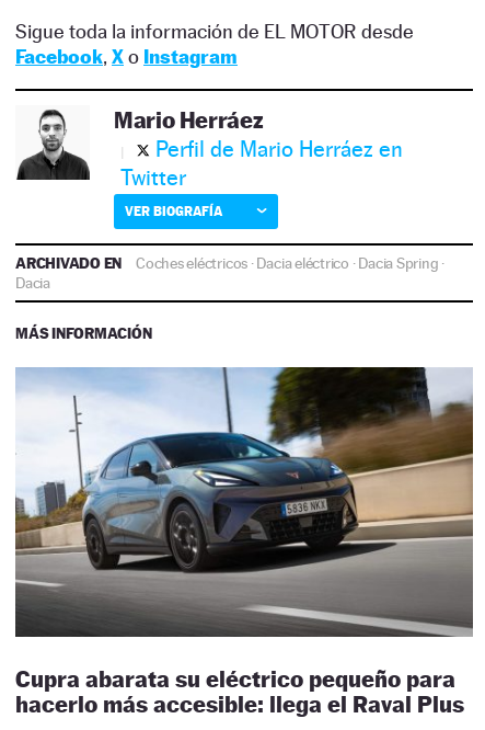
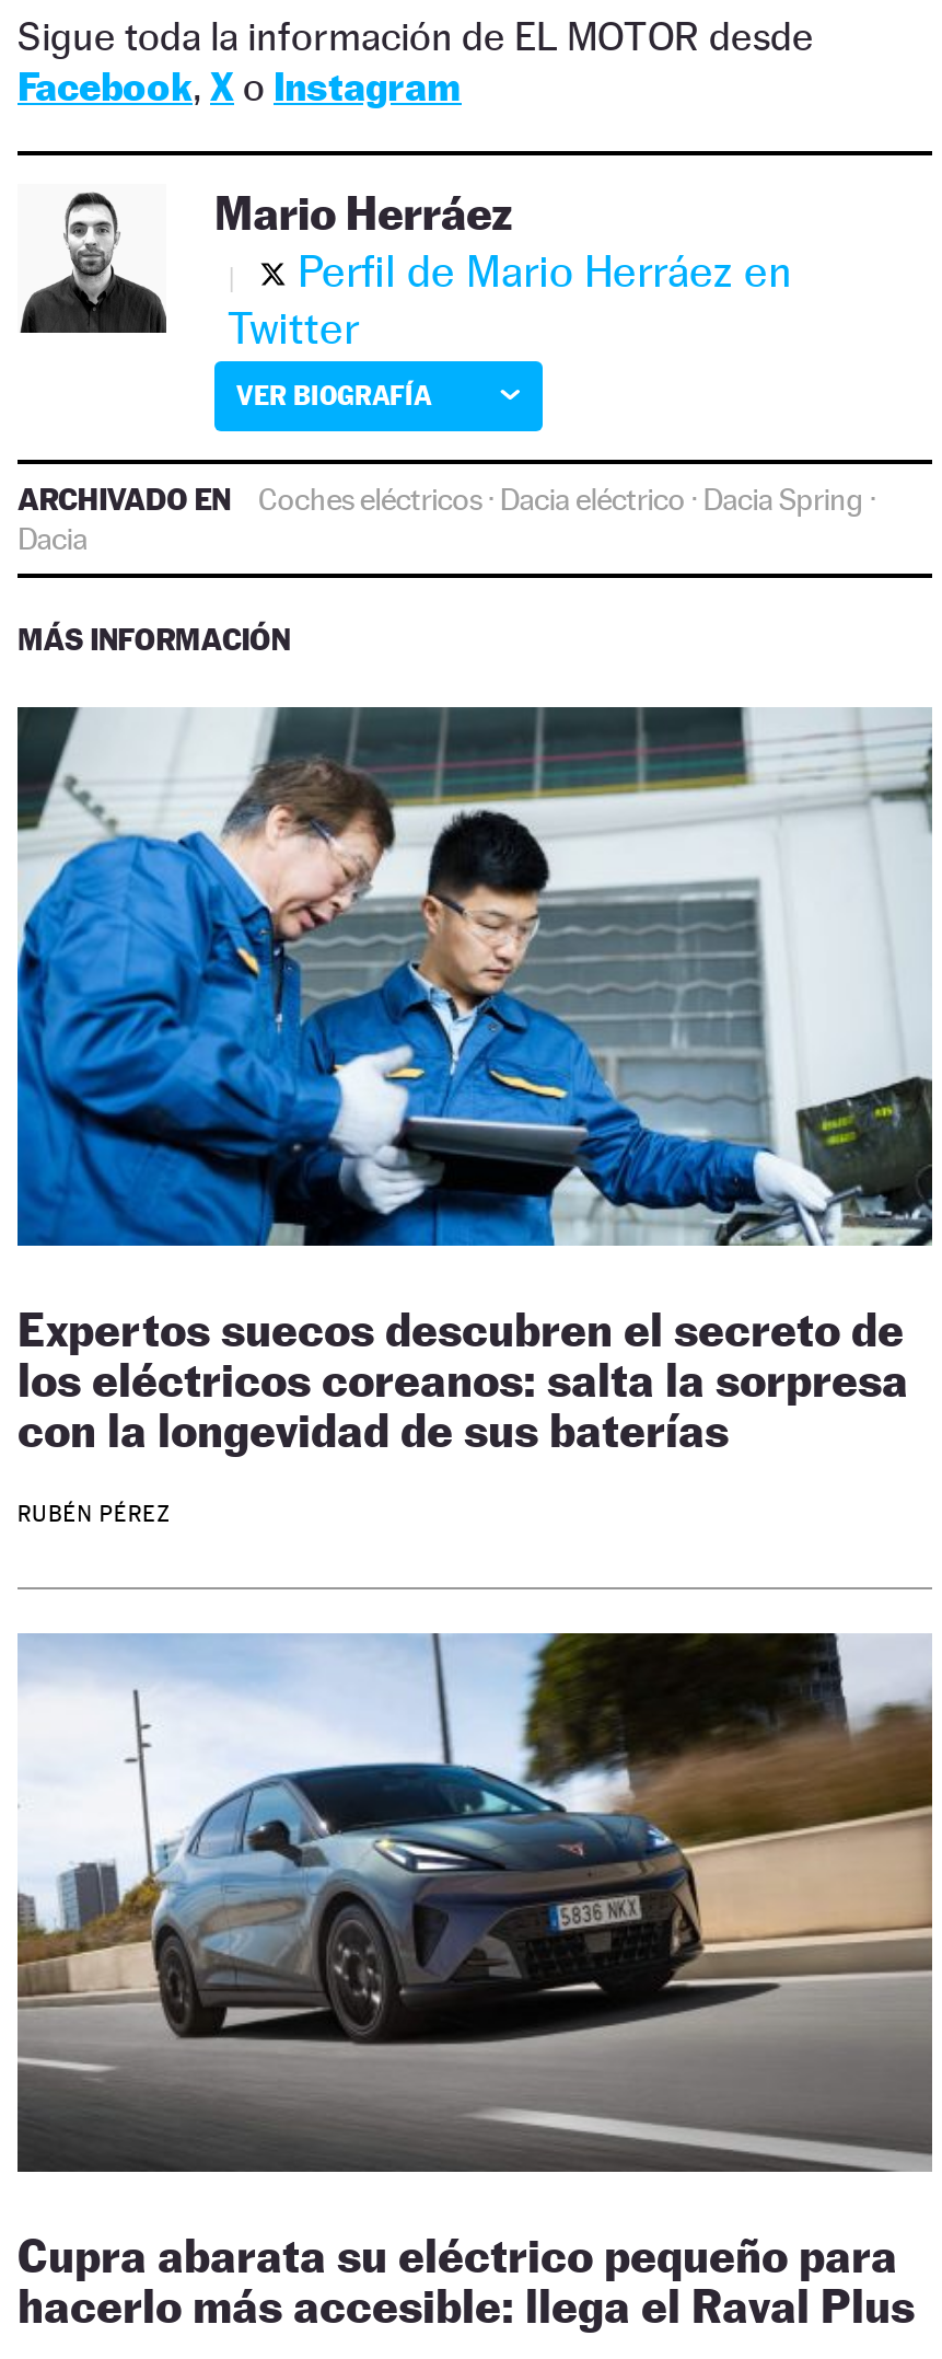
none -> [15,707,932,1527] [image] | Expertos suecos descubren el secreto de | los eléctricos coreanos: salta la sorpresa | con la longevidad de sus baterías | RUBÉN PÉREZ

